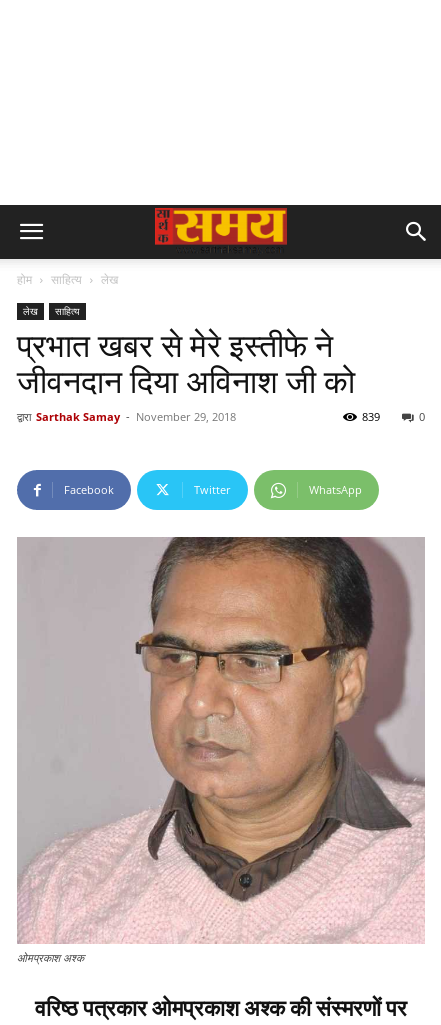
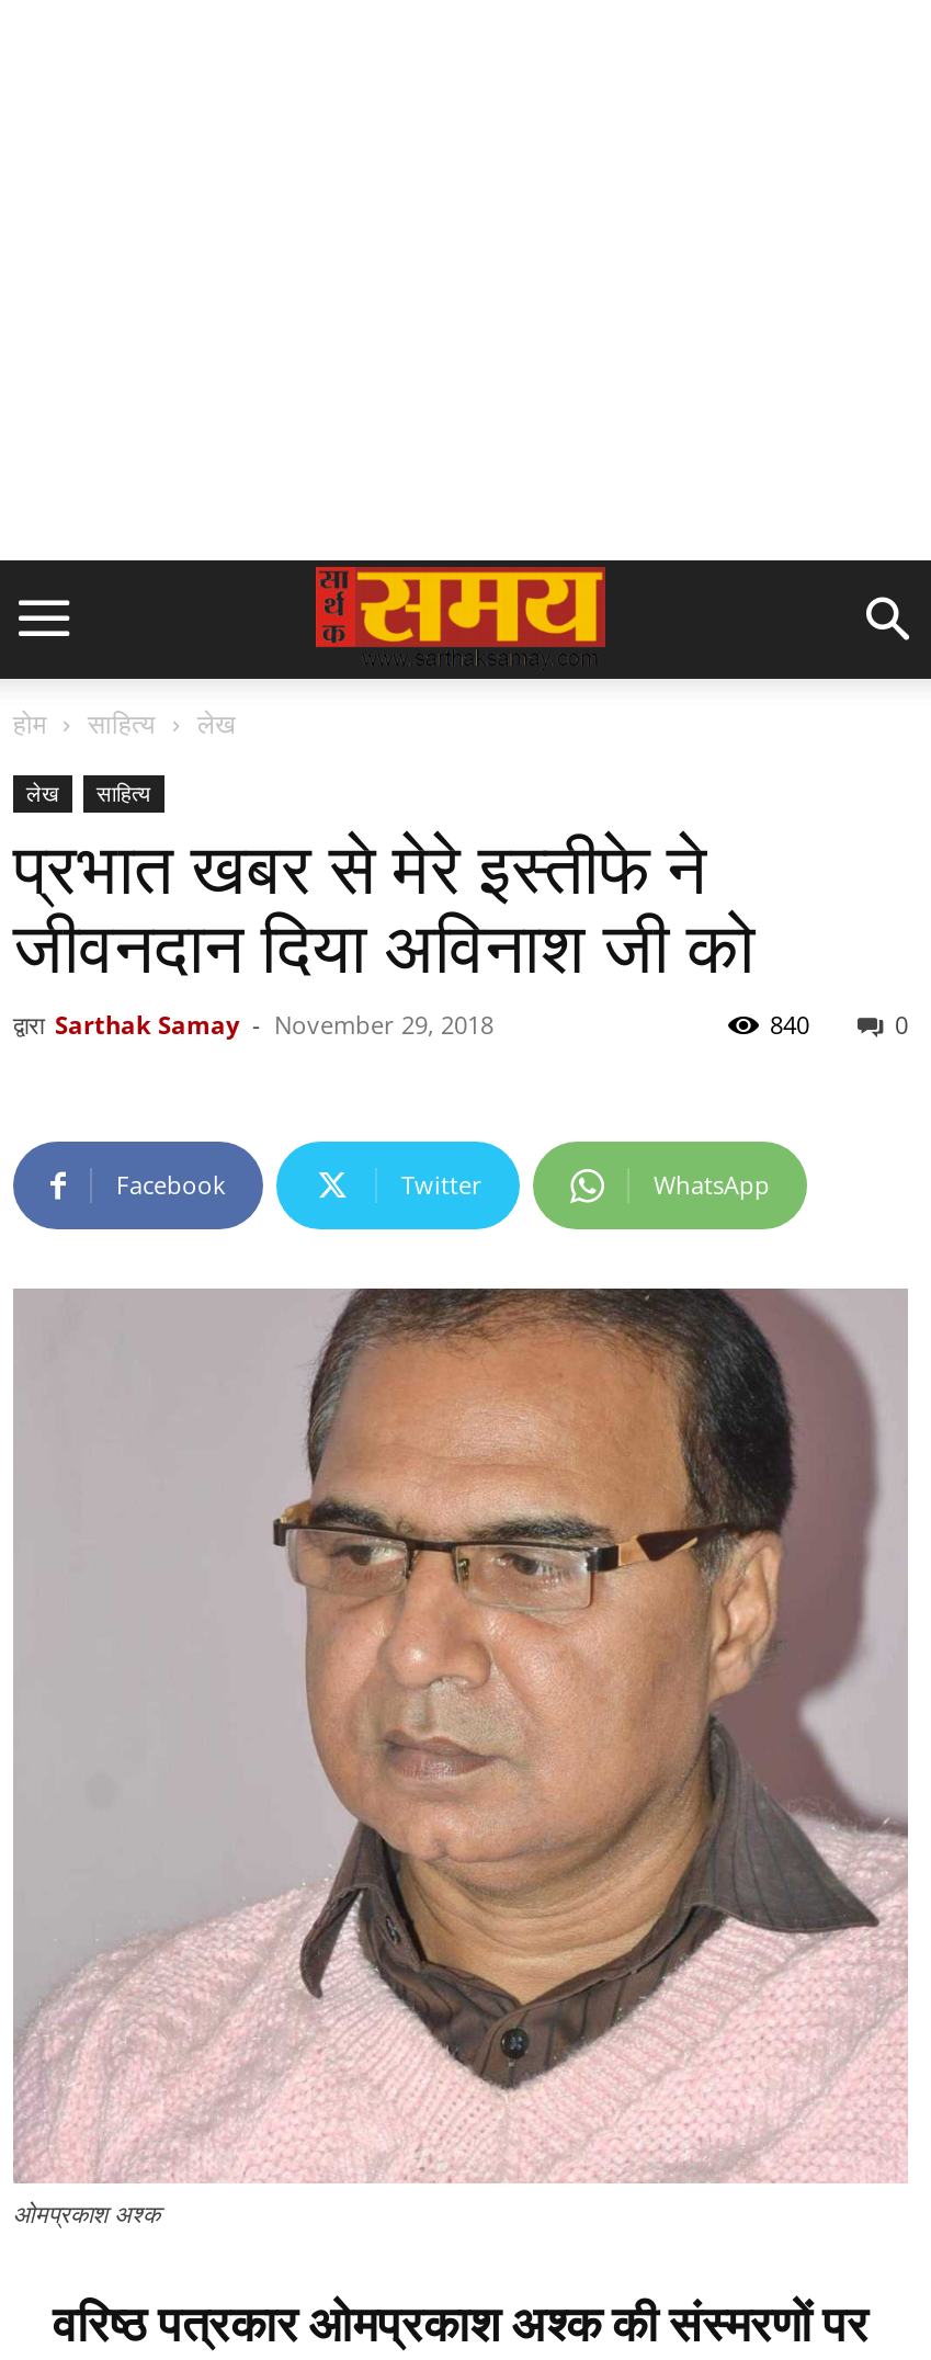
[362,409,380,424] 839 -> [770,1008,809,1041] 840

